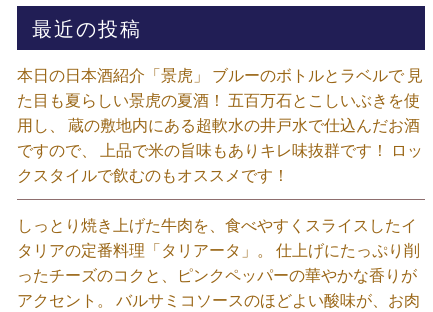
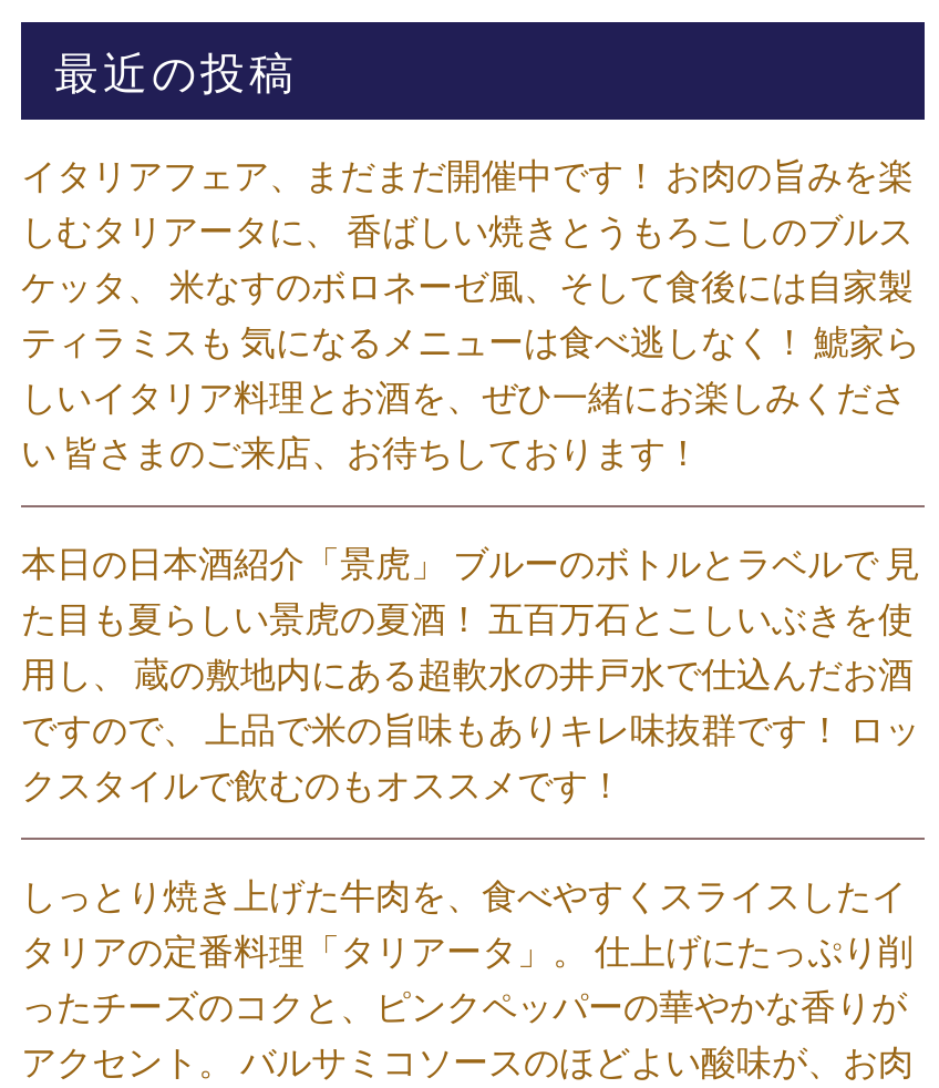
none -> [21,153,920,472] イタリアフェア、まだまだ開催中です！ お肉の旨みを楽 | しむタリアータに、 香ばしい焼きとうもろこしのブルス | ケッタ、 米なすのボロネーゼ風、そして食後には自家製 | ティラミスも 気になるメニューは食べ逃しなく！ 鯱家ら | しいイタリア料理とお酒を、ぜひ一緒にお楽しみくださ | い 皆さまのご来店、お待ちしております！

